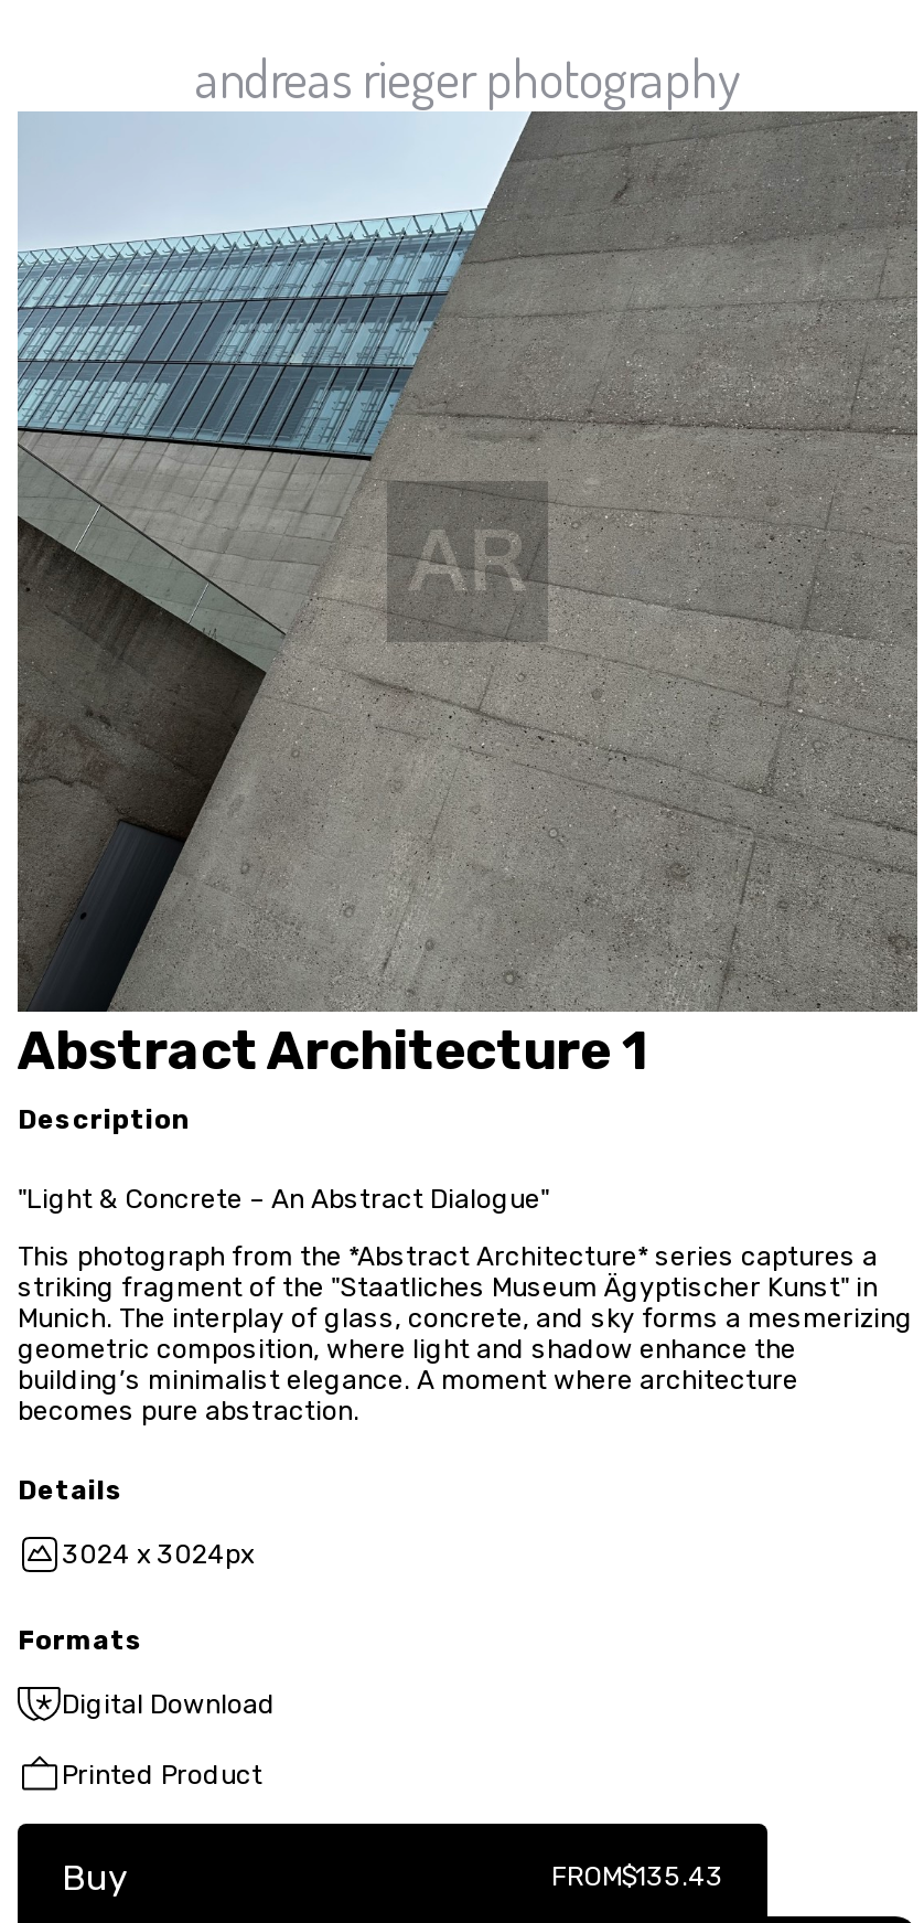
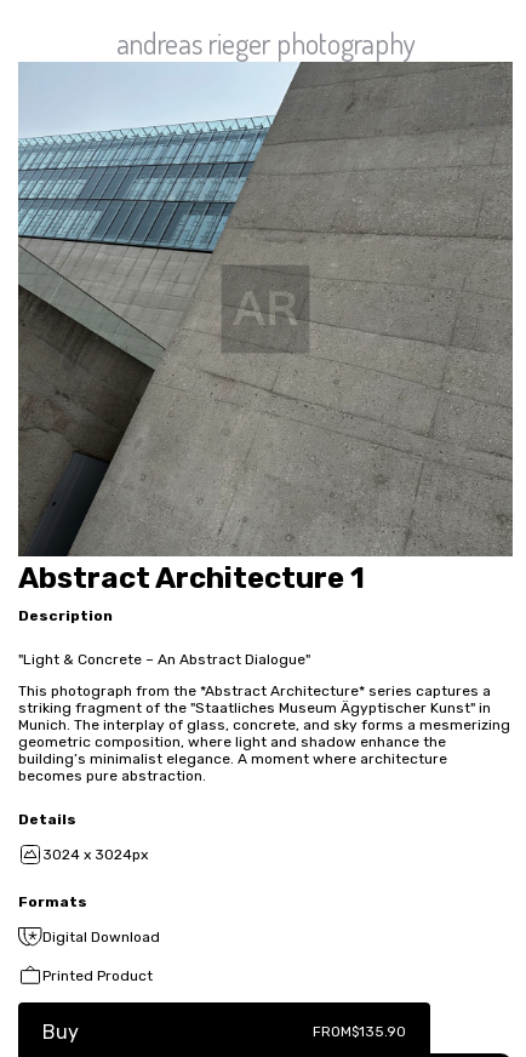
[551,1862,723,1893] FROM$135.43 -> [313,1023,406,1040] FROM$135.90

